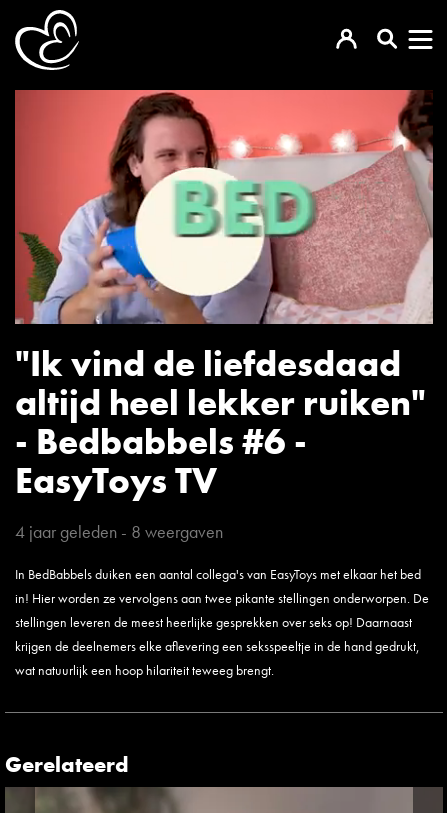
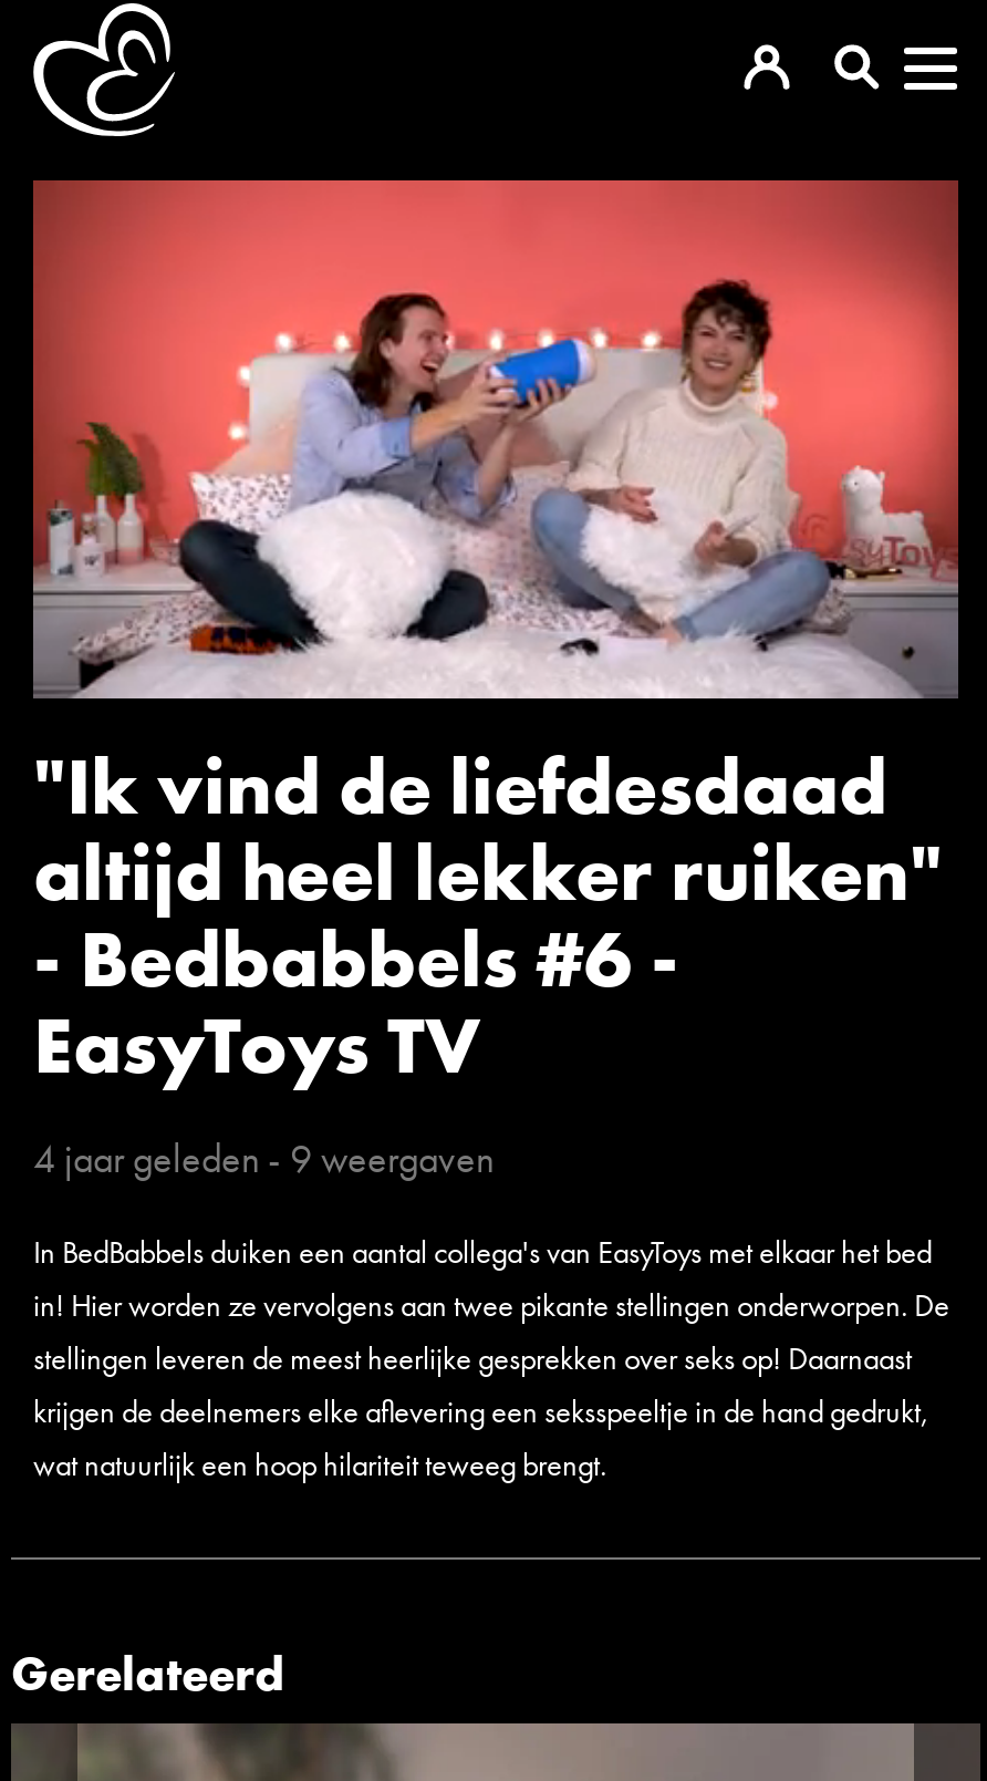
[15,91,434,325] [image] -> [33,180,960,701] [image]
[15,520,223,543] 4 jaar geleden - 8 weergaven -> [33,1133,493,1183] 4 jaar geleden - 9 weergaven

